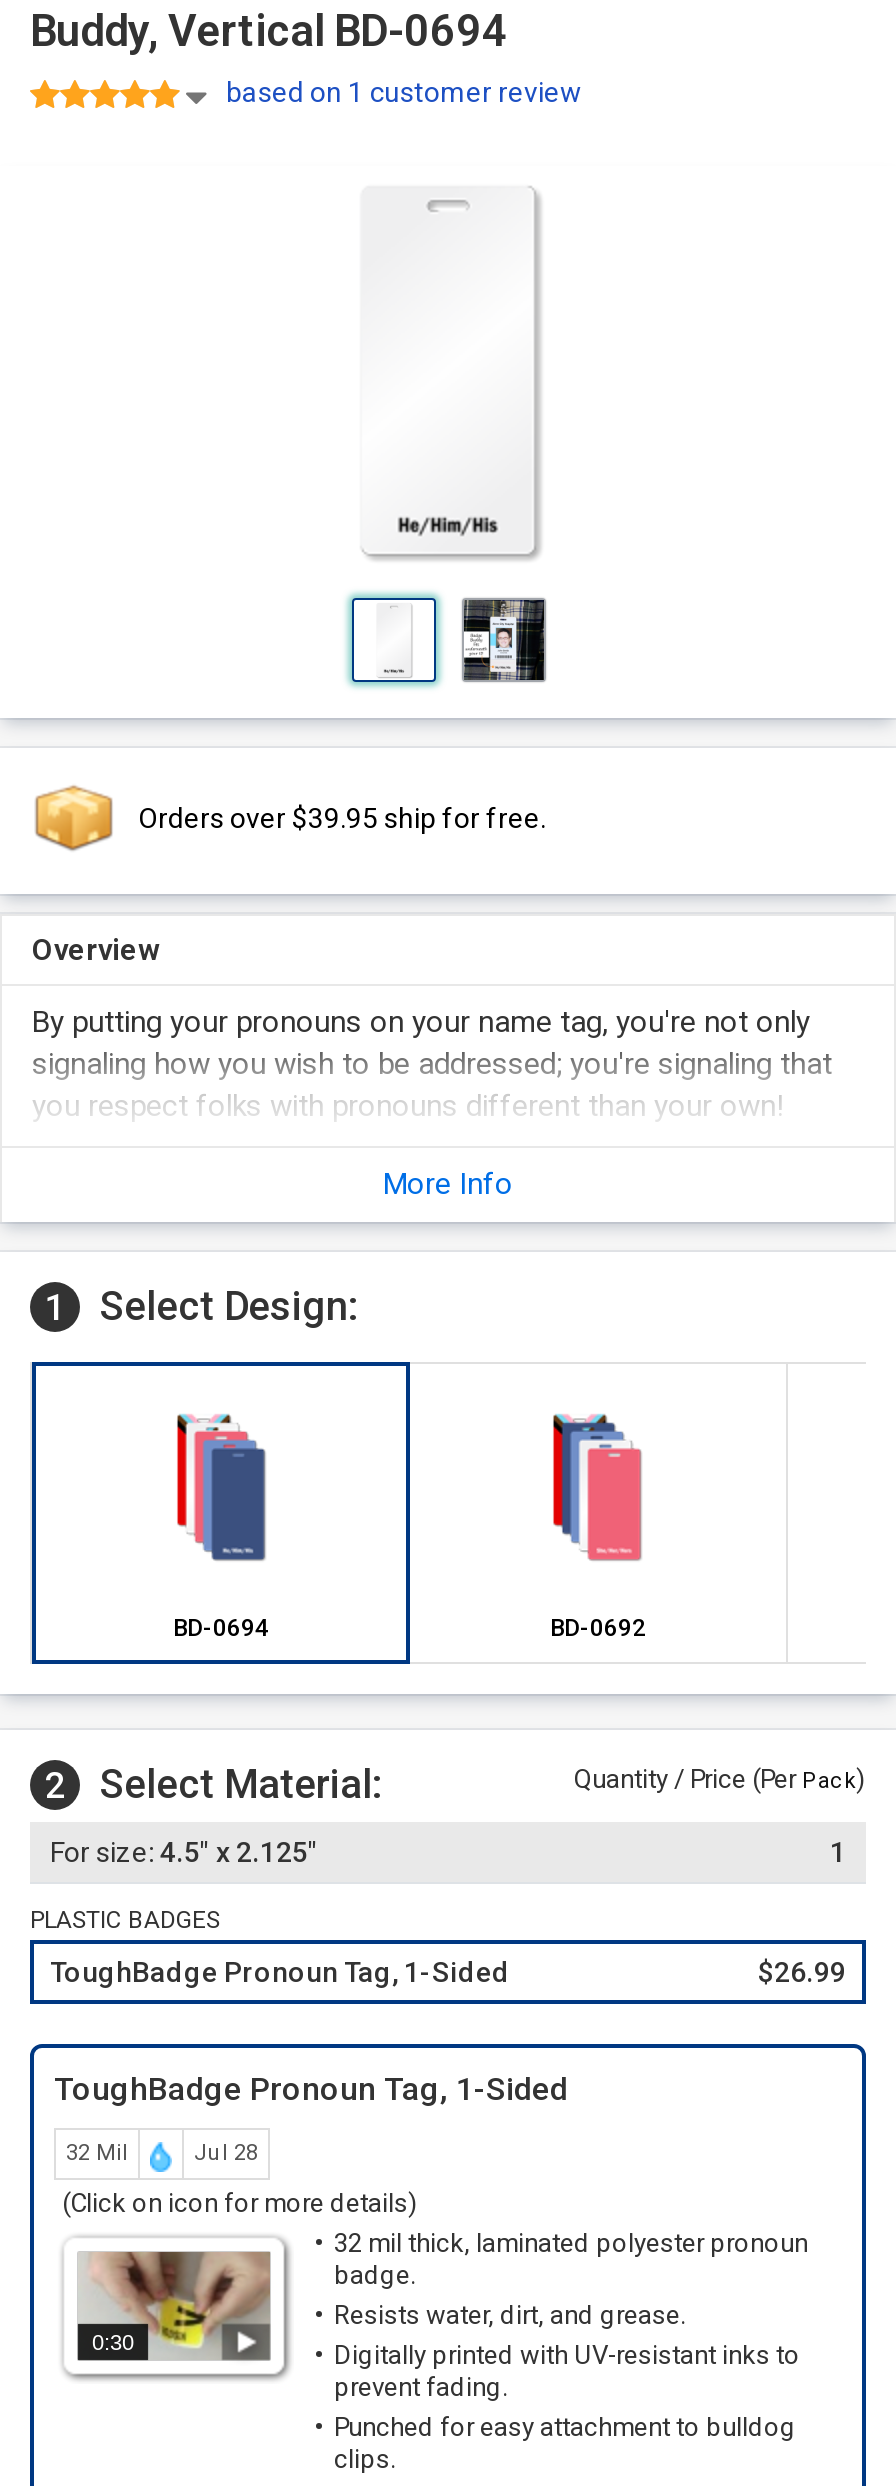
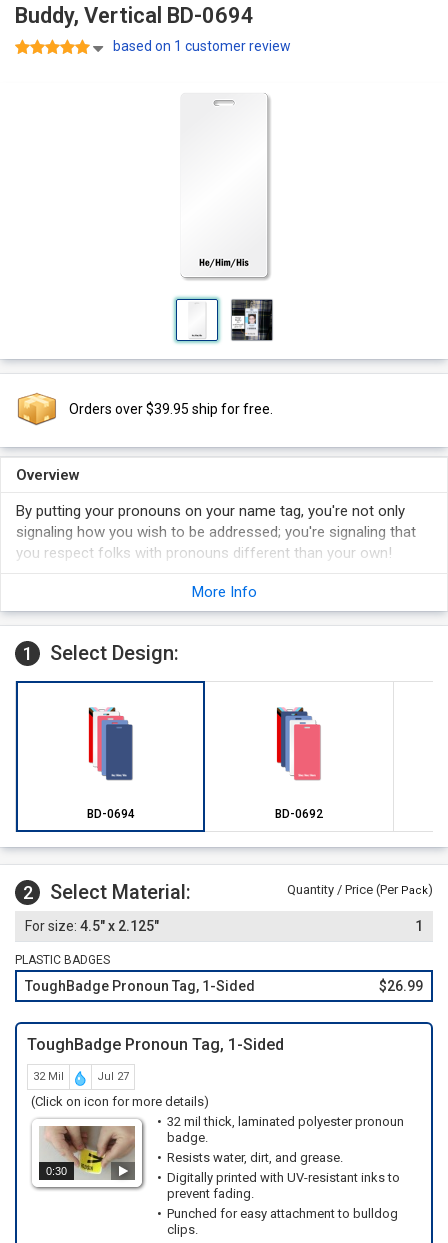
[194,2140,258,2166] Jul 28 -> [97,1070,129,1083] Jul 27

